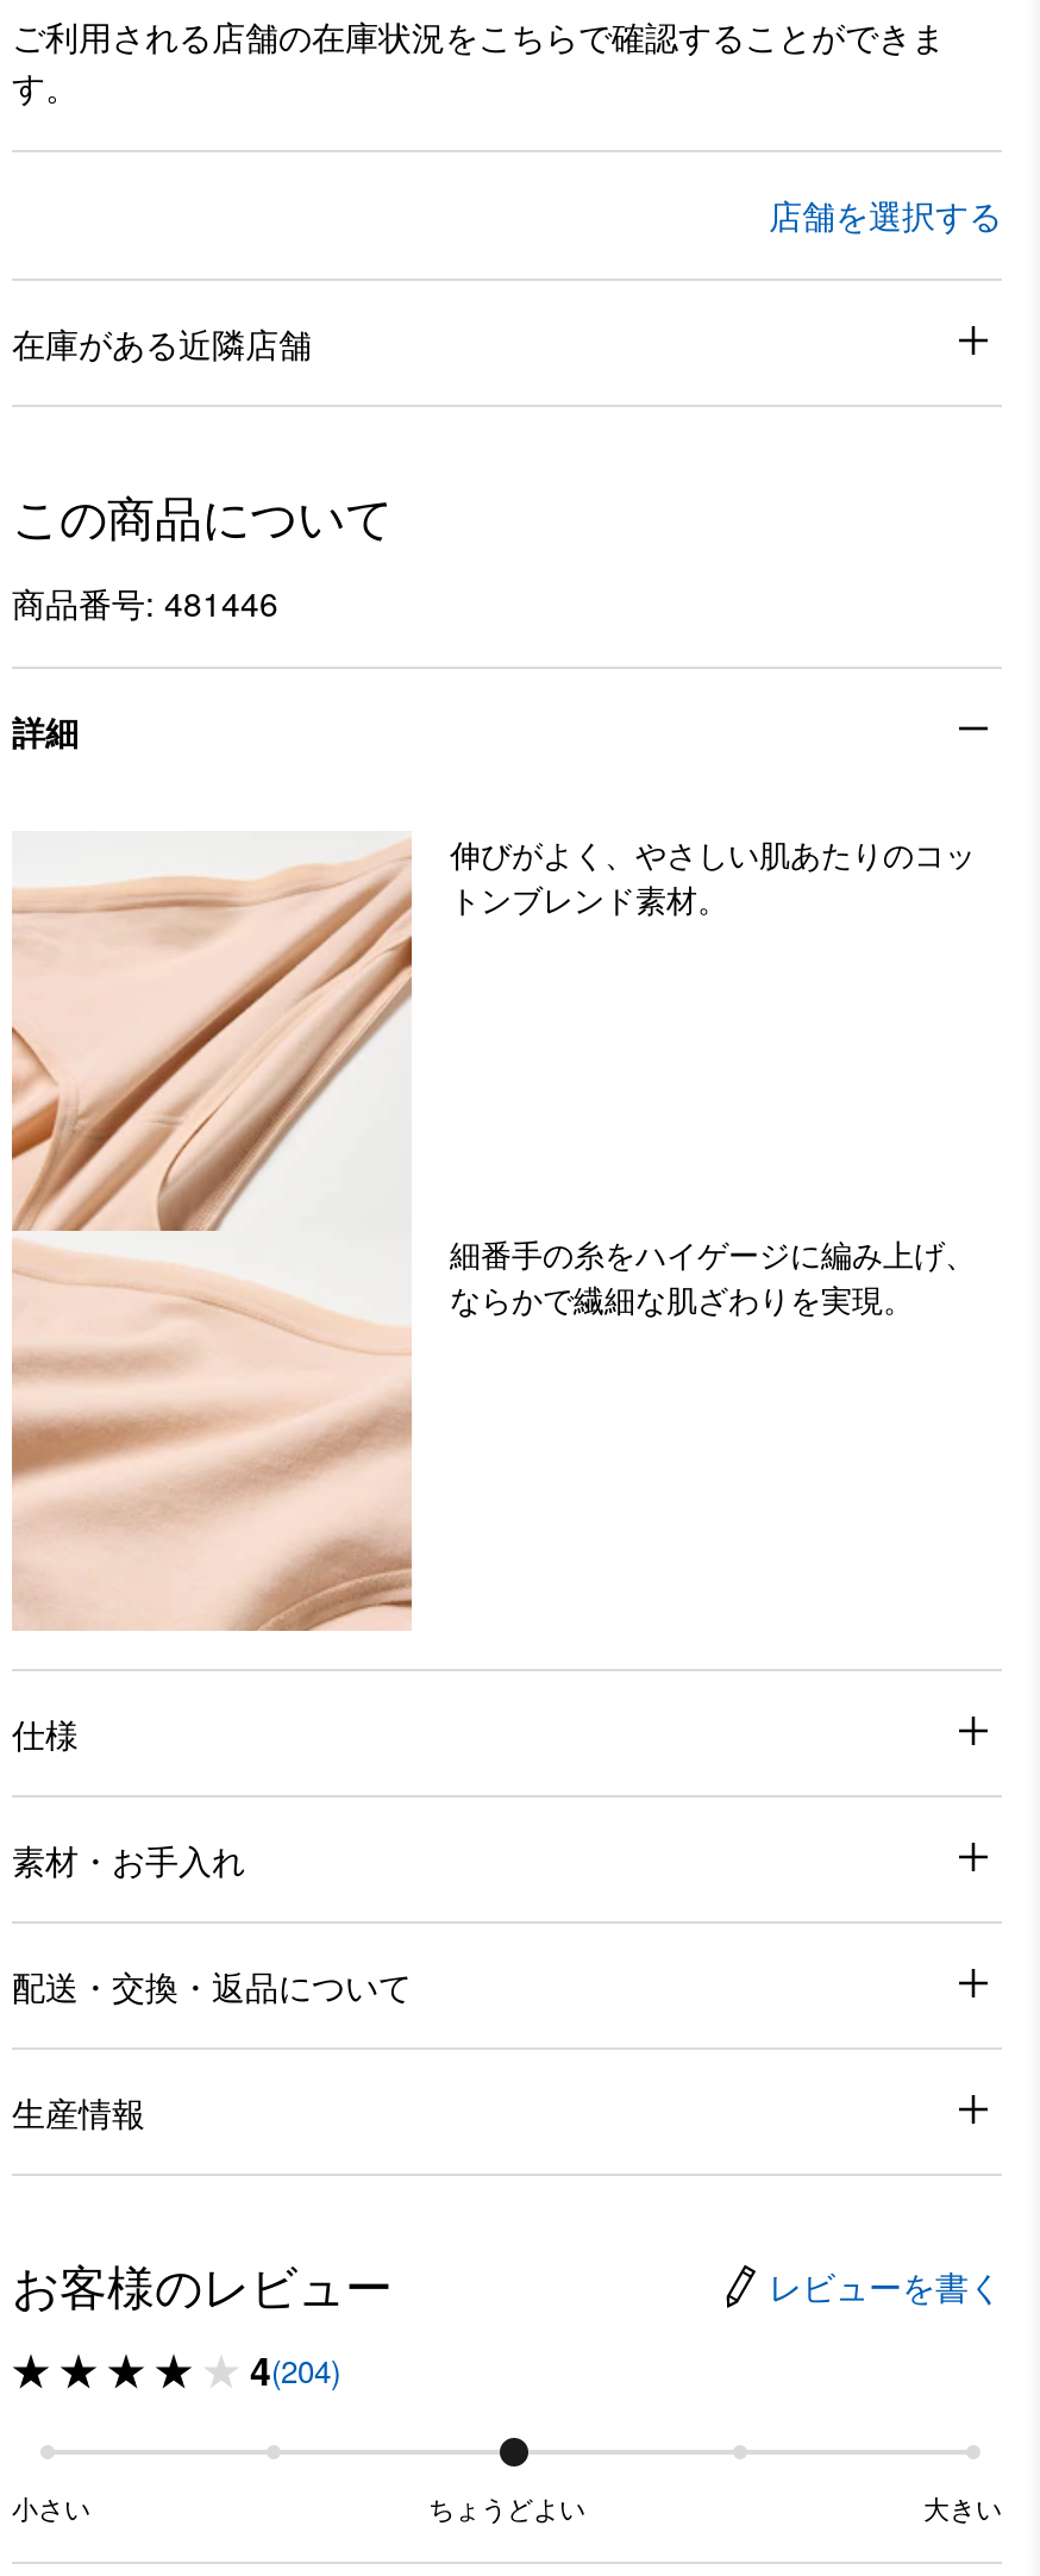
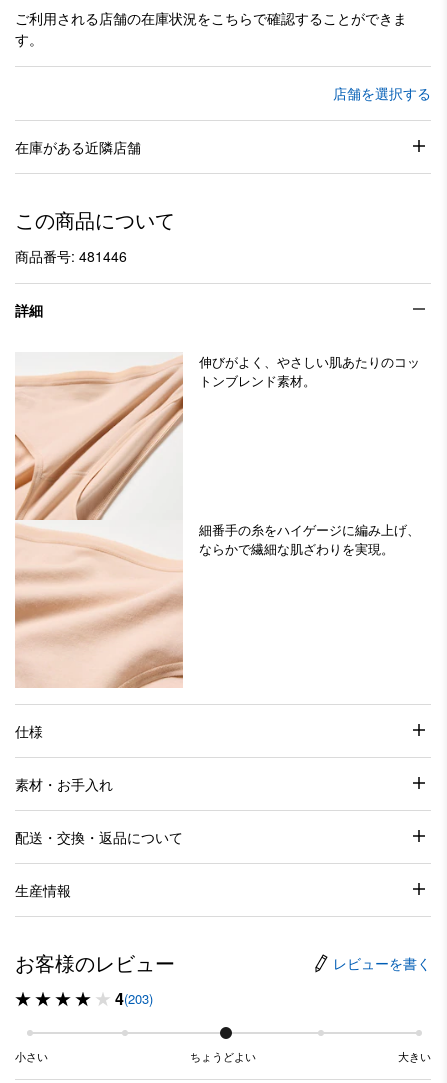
[250,2343,340,2398] 4(204) -> [115,987,153,1010] 4(203)

